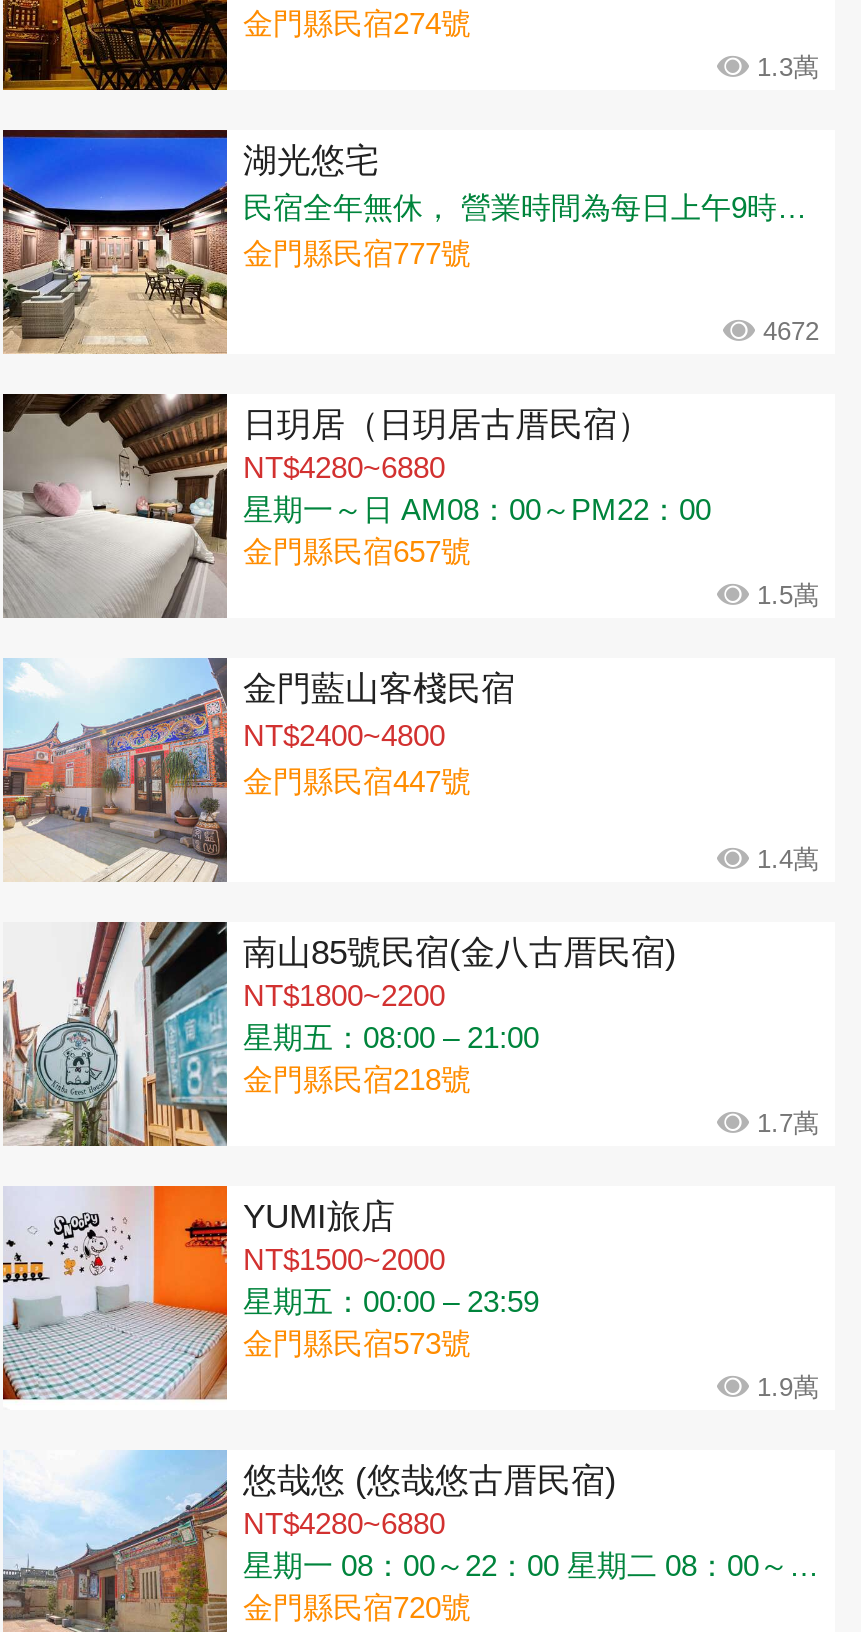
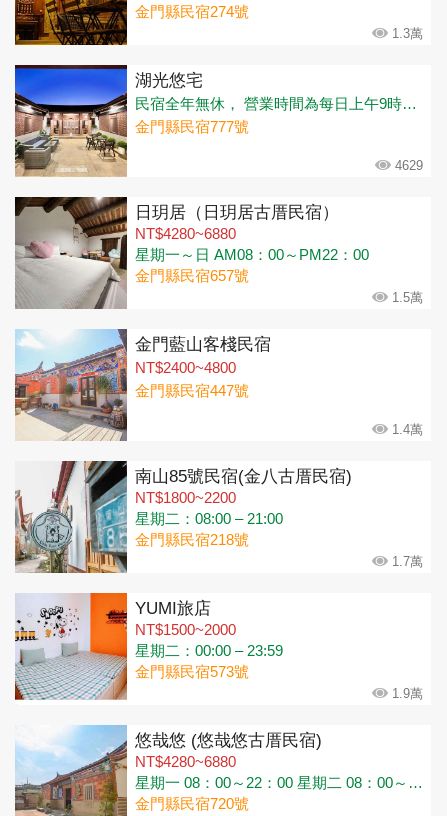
[763,315,819,345] 4672 -> [395,157,423,172] 4629
[243,1019,539,1053] 星期五：08:00 – 21:00 -> [135,510,283,527] 星期二：08:00 – 21:00
[243,1283,539,1317] 星期五：00:00 – 23:59 -> [135,642,283,659] 星期二：00:00 – 23:59

